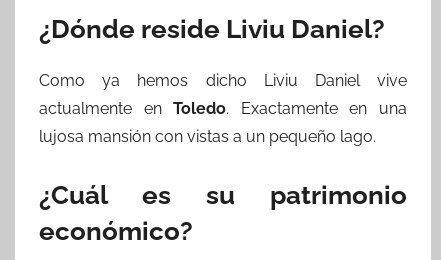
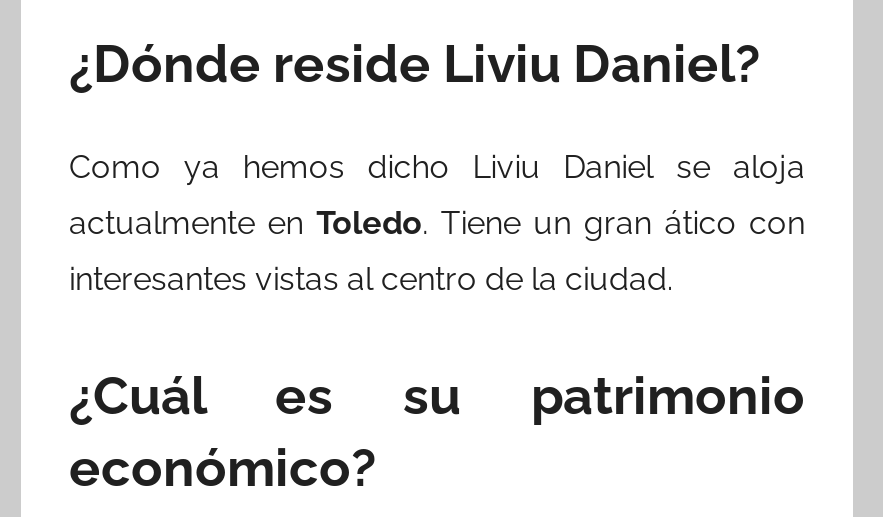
[39,70,407,89] Como ya hemos dicho Liviu Daniel vive -> [69,147,805,185] Como ya hemos dicho Liviu Daniel se aloja
[39,98,407,117] actualmente en Toledo. Exactamente en una -> [69,203,805,241] actualmente en Toledo. Tiene un gran ático con
[39,126,376,145] lujosa mansión con vistas a un pequeño lago. -> [69,259,673,297] interesantes vistas al centro de la ciudad.

